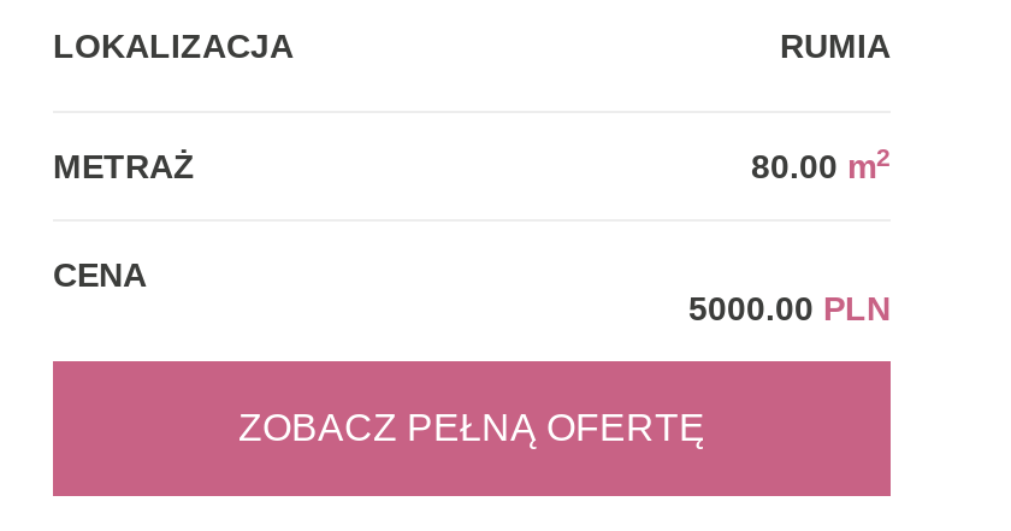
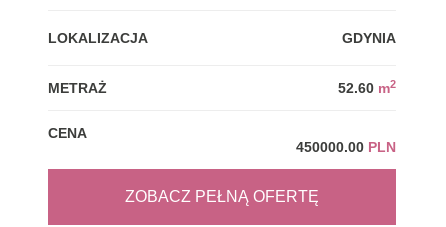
[780,27,891,66] RUMIA -> [342,30,396,46] GDYNIA
[751,142,891,186] 80.00 m2 -> [338,78,396,96] 52.60 m2
[688,290,891,328] 5000.00 PLN -> [296,139,396,155] 450000.00 PLN

